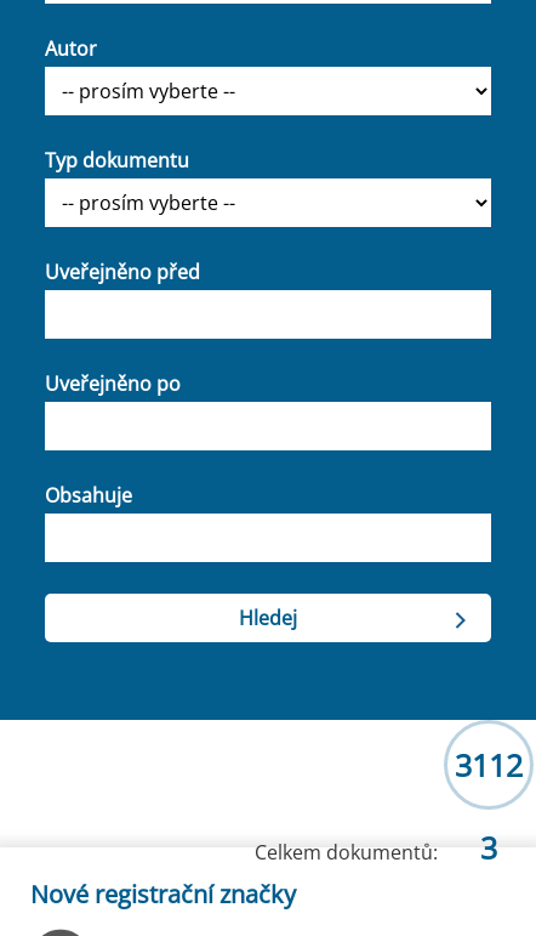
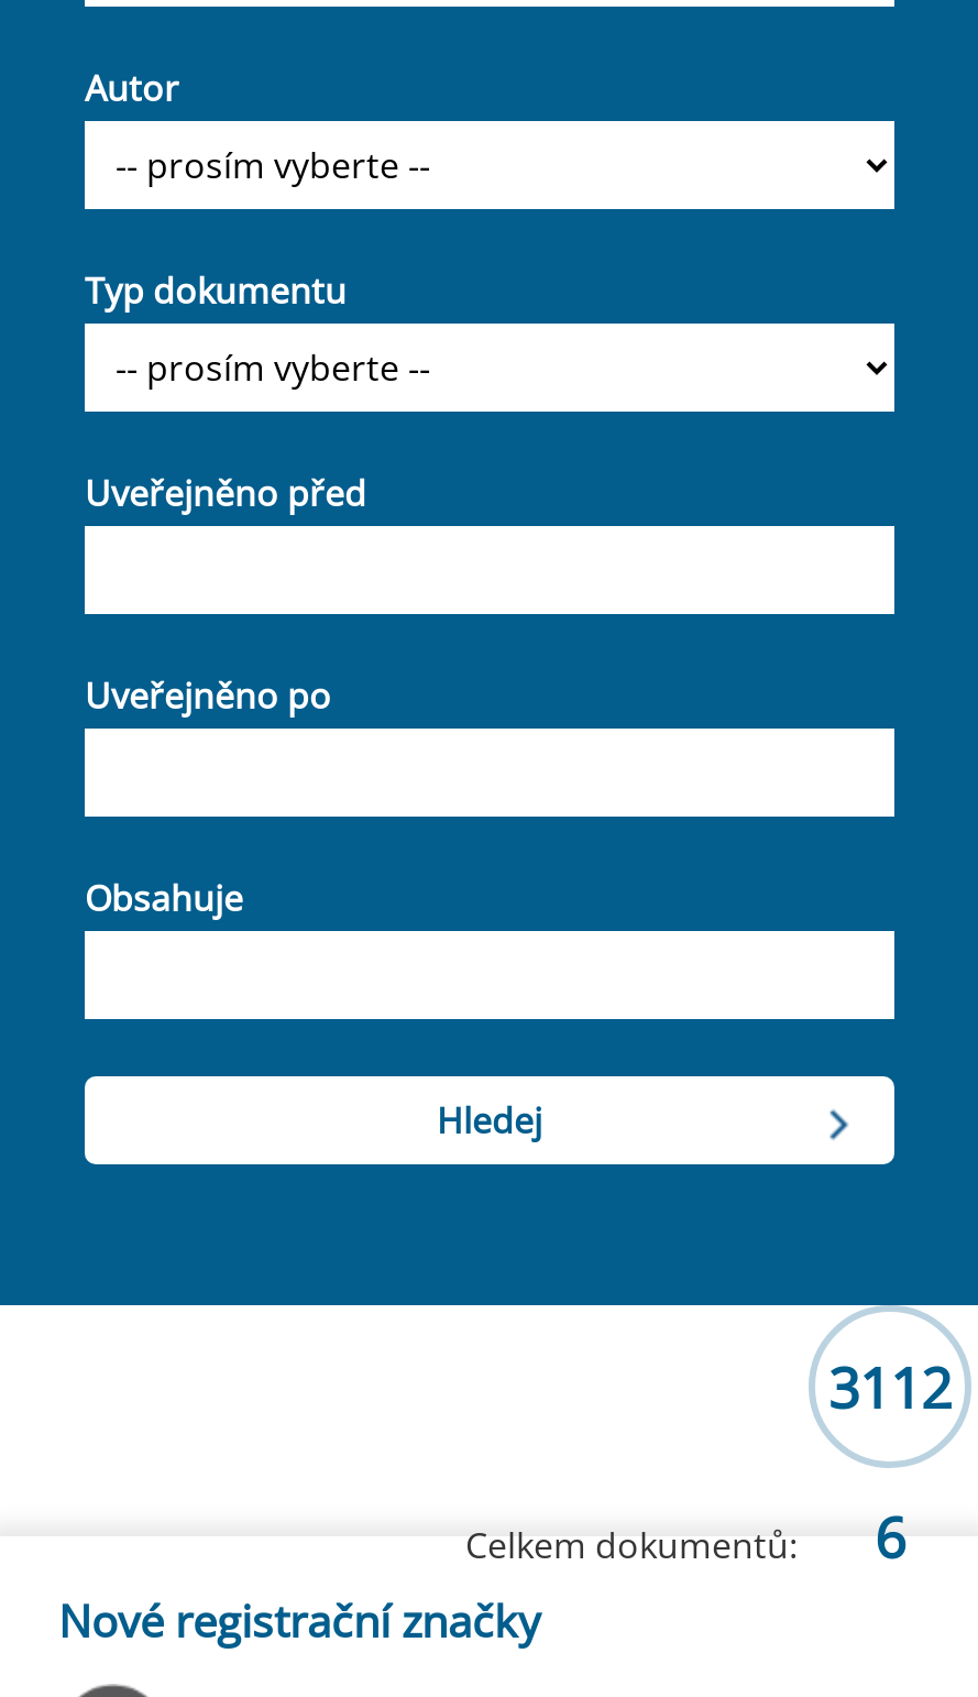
[255,827,497,868] Celkem dokumentů: 3 -> [465,1499,905,1574] Celkem dokumentů: 6

